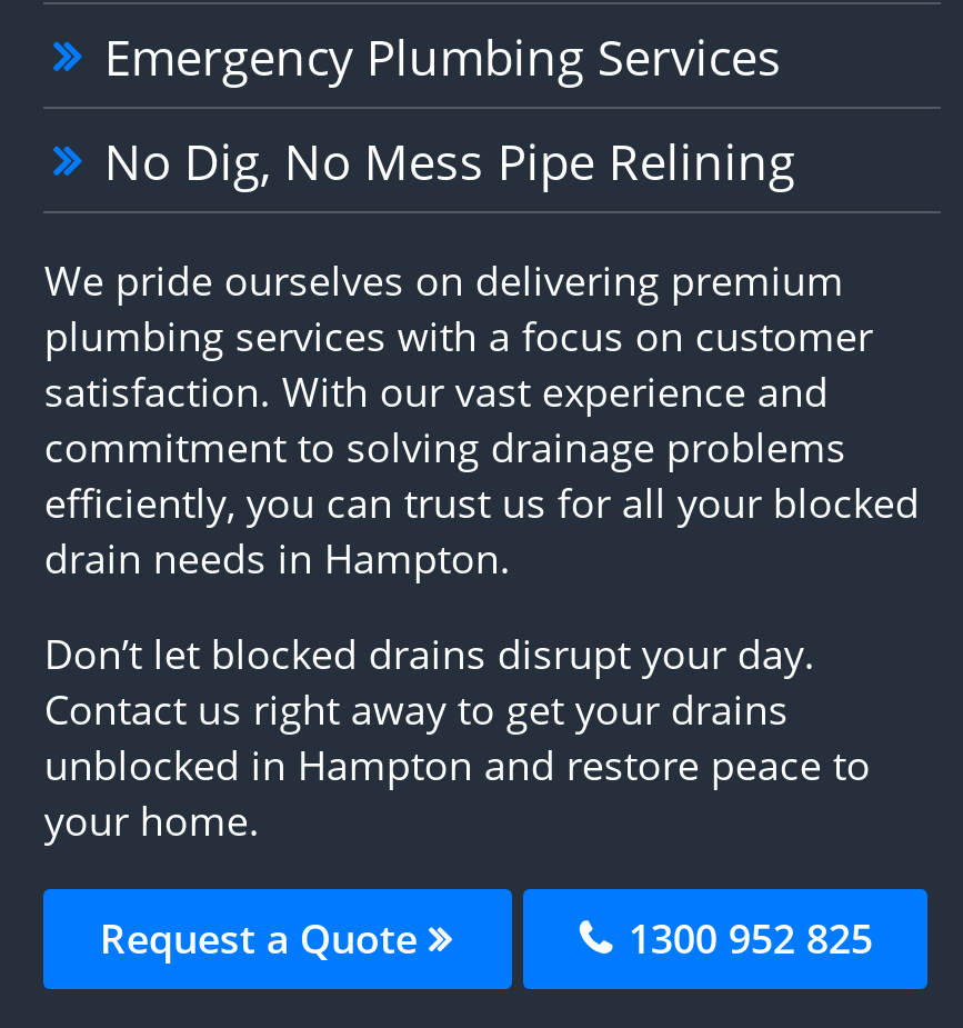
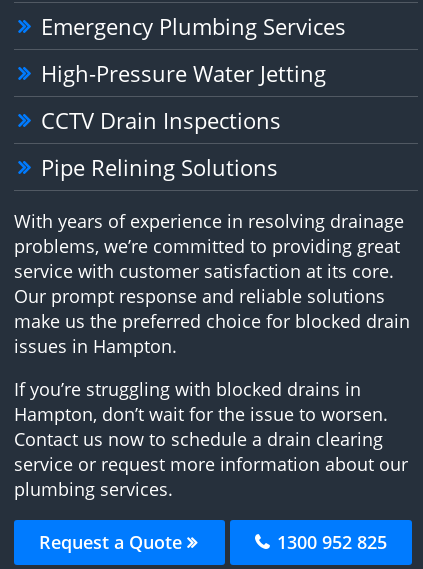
[44,127,919,847] No Dig, No Mess Pipe Relining | We pride ourselves on delivering premium | plumbing services with a focus on customer | satisfaction. With our vast experience and | commitment to solving drainage problems | efficiently, you can trust us for all your blocked | drain needs in Hampton. | Don’t let blocked drains disrupt your day. | Contact us right away to get your drains | unblocked in Hampton and restore peace to | your home. -> [14,58,410,501] High-Pressure Water Jetting | CCTV Drain Inspections | Pipe Relining Solutions | With years of experience in resolving drainage | problems, we’re committed to providing great | service with customer satisfaction at its core. | Our prompt response and reliable solutions | make us the preferred choice for blocked drain | issues in Hampton. | If you’re struggling with blocked drains in | Hampton, don’t wait for the issue to worsen. | Contact us now to schedule a drain clearing | service or request more information about our | plumbing services.

